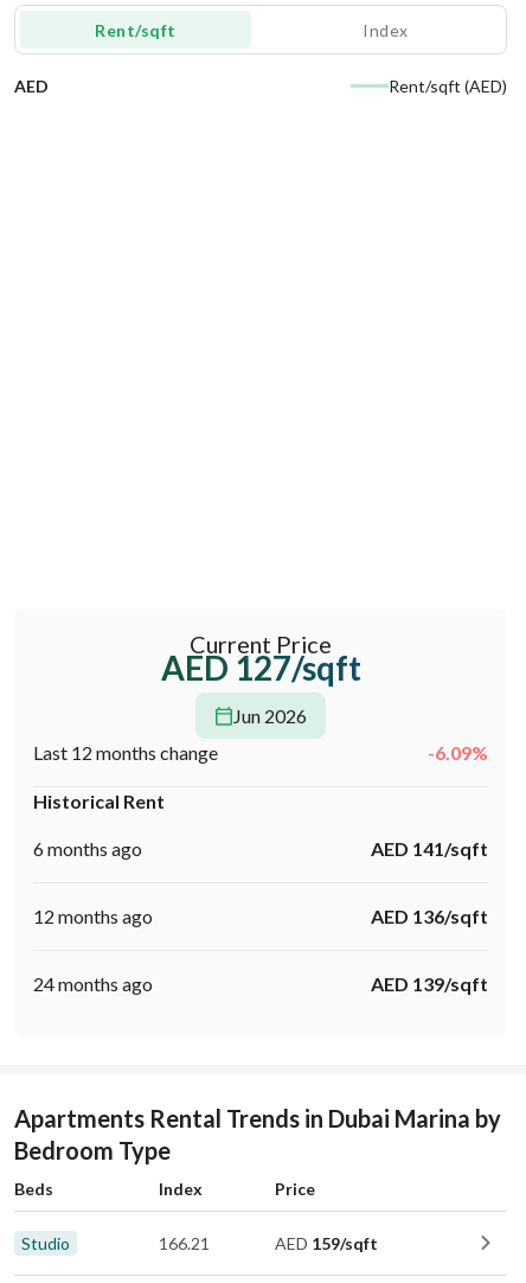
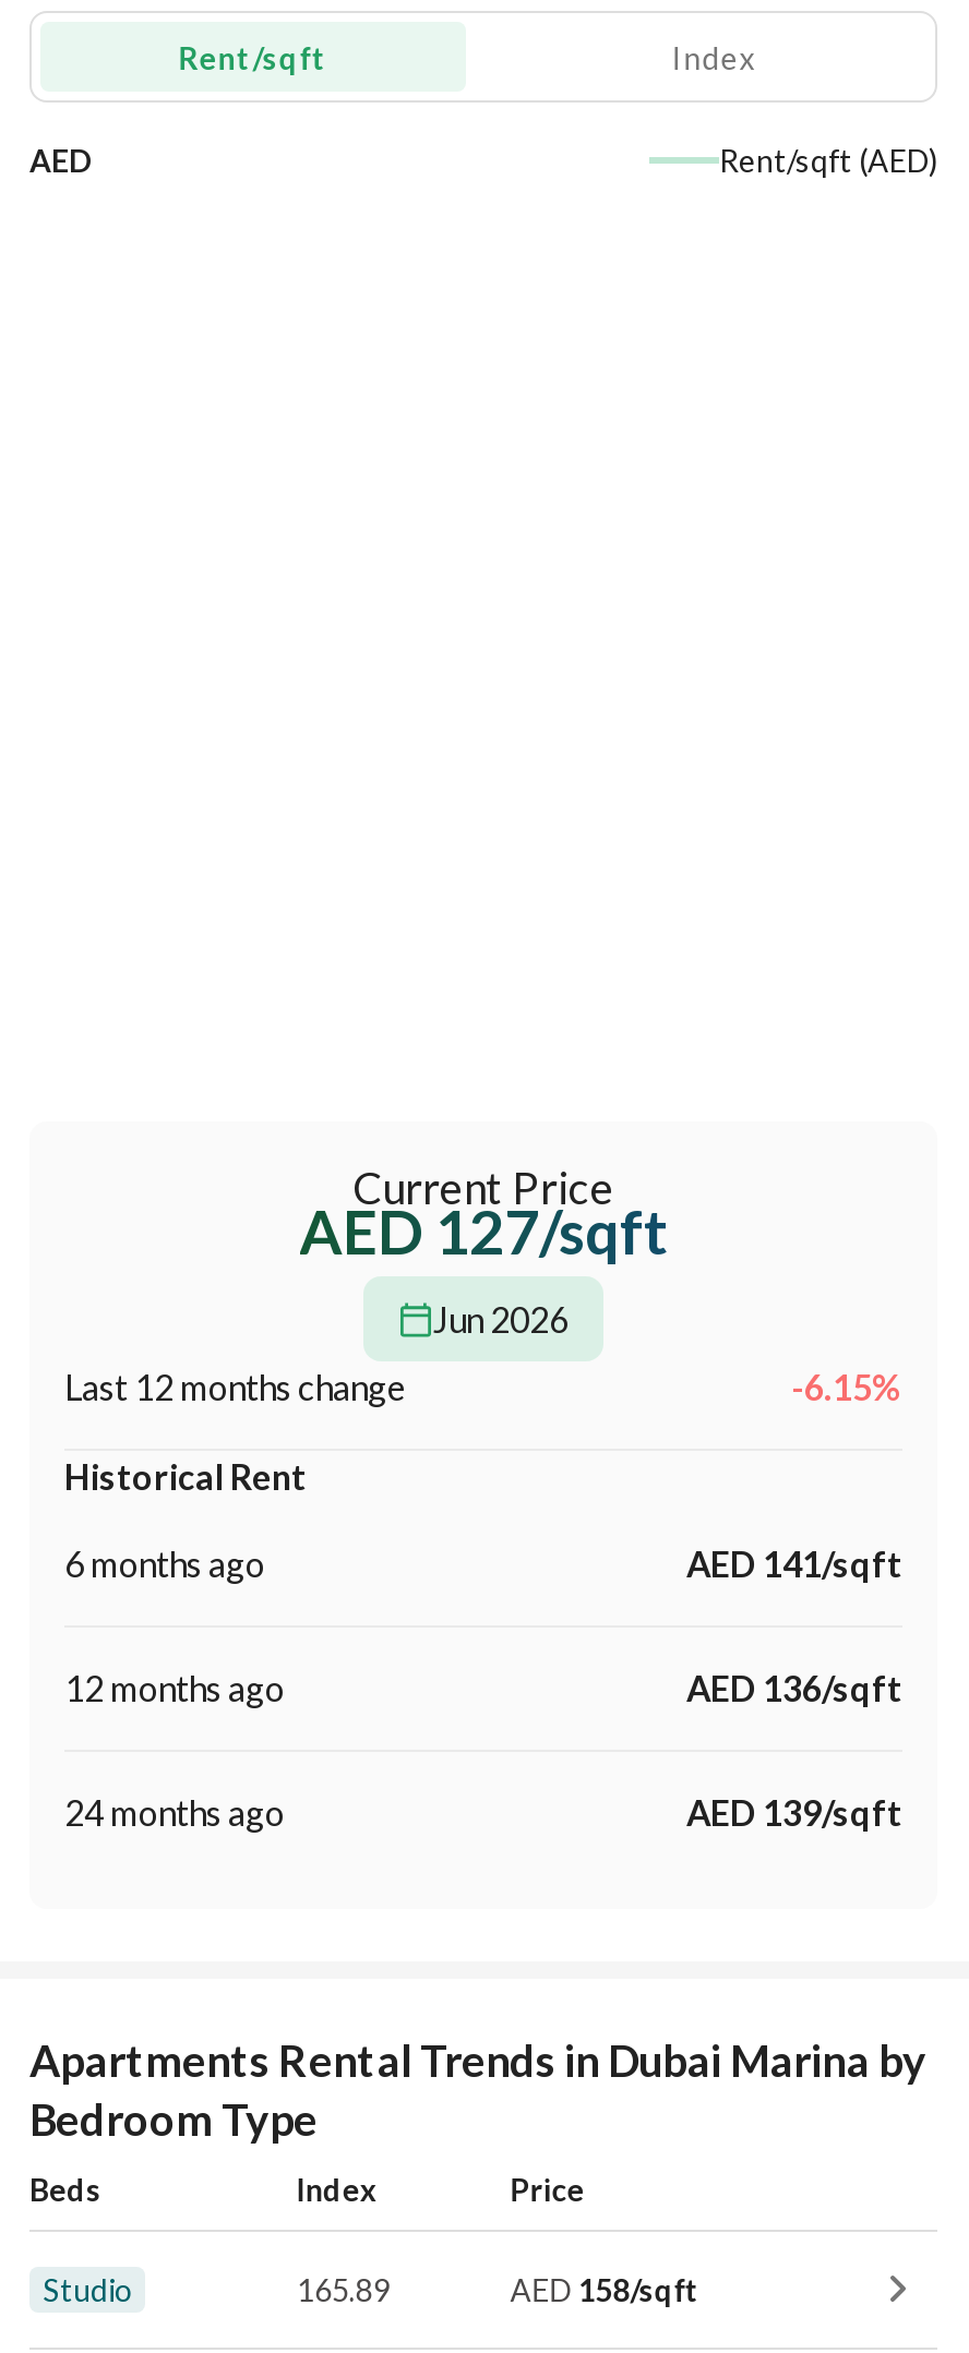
[428,741,488,764] -6.09% -> [791,1366,902,1407] -6.15%
[159,1233,210,1253] 166.21 -> [296,2271,390,2308] 165.89
[275,1233,378,1253] AED 159/sqft -> [510,2271,700,2308] AED 158/sqft

